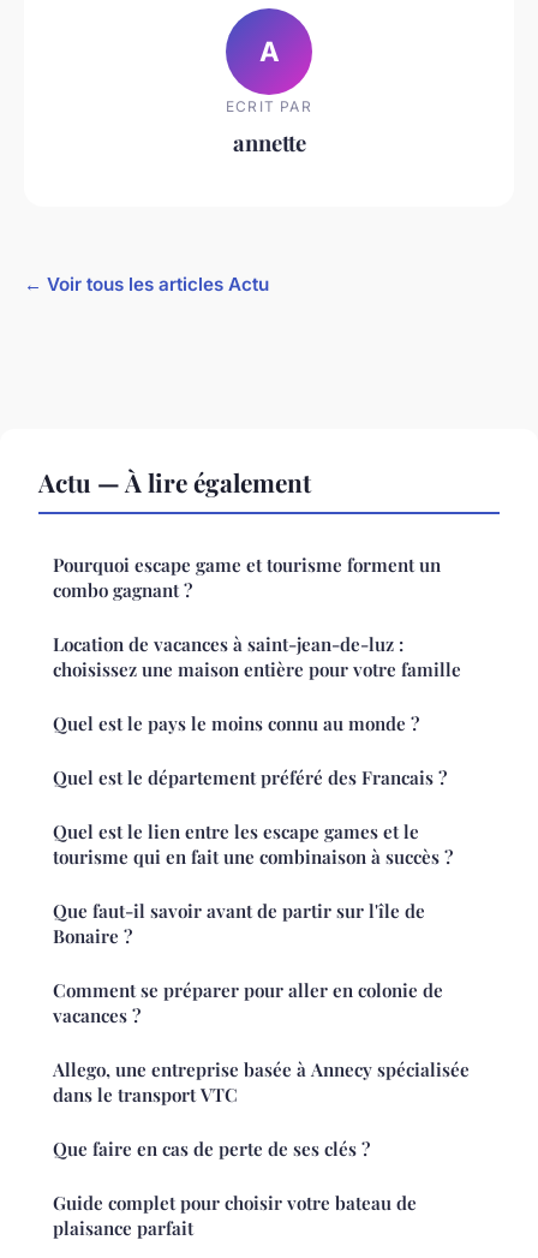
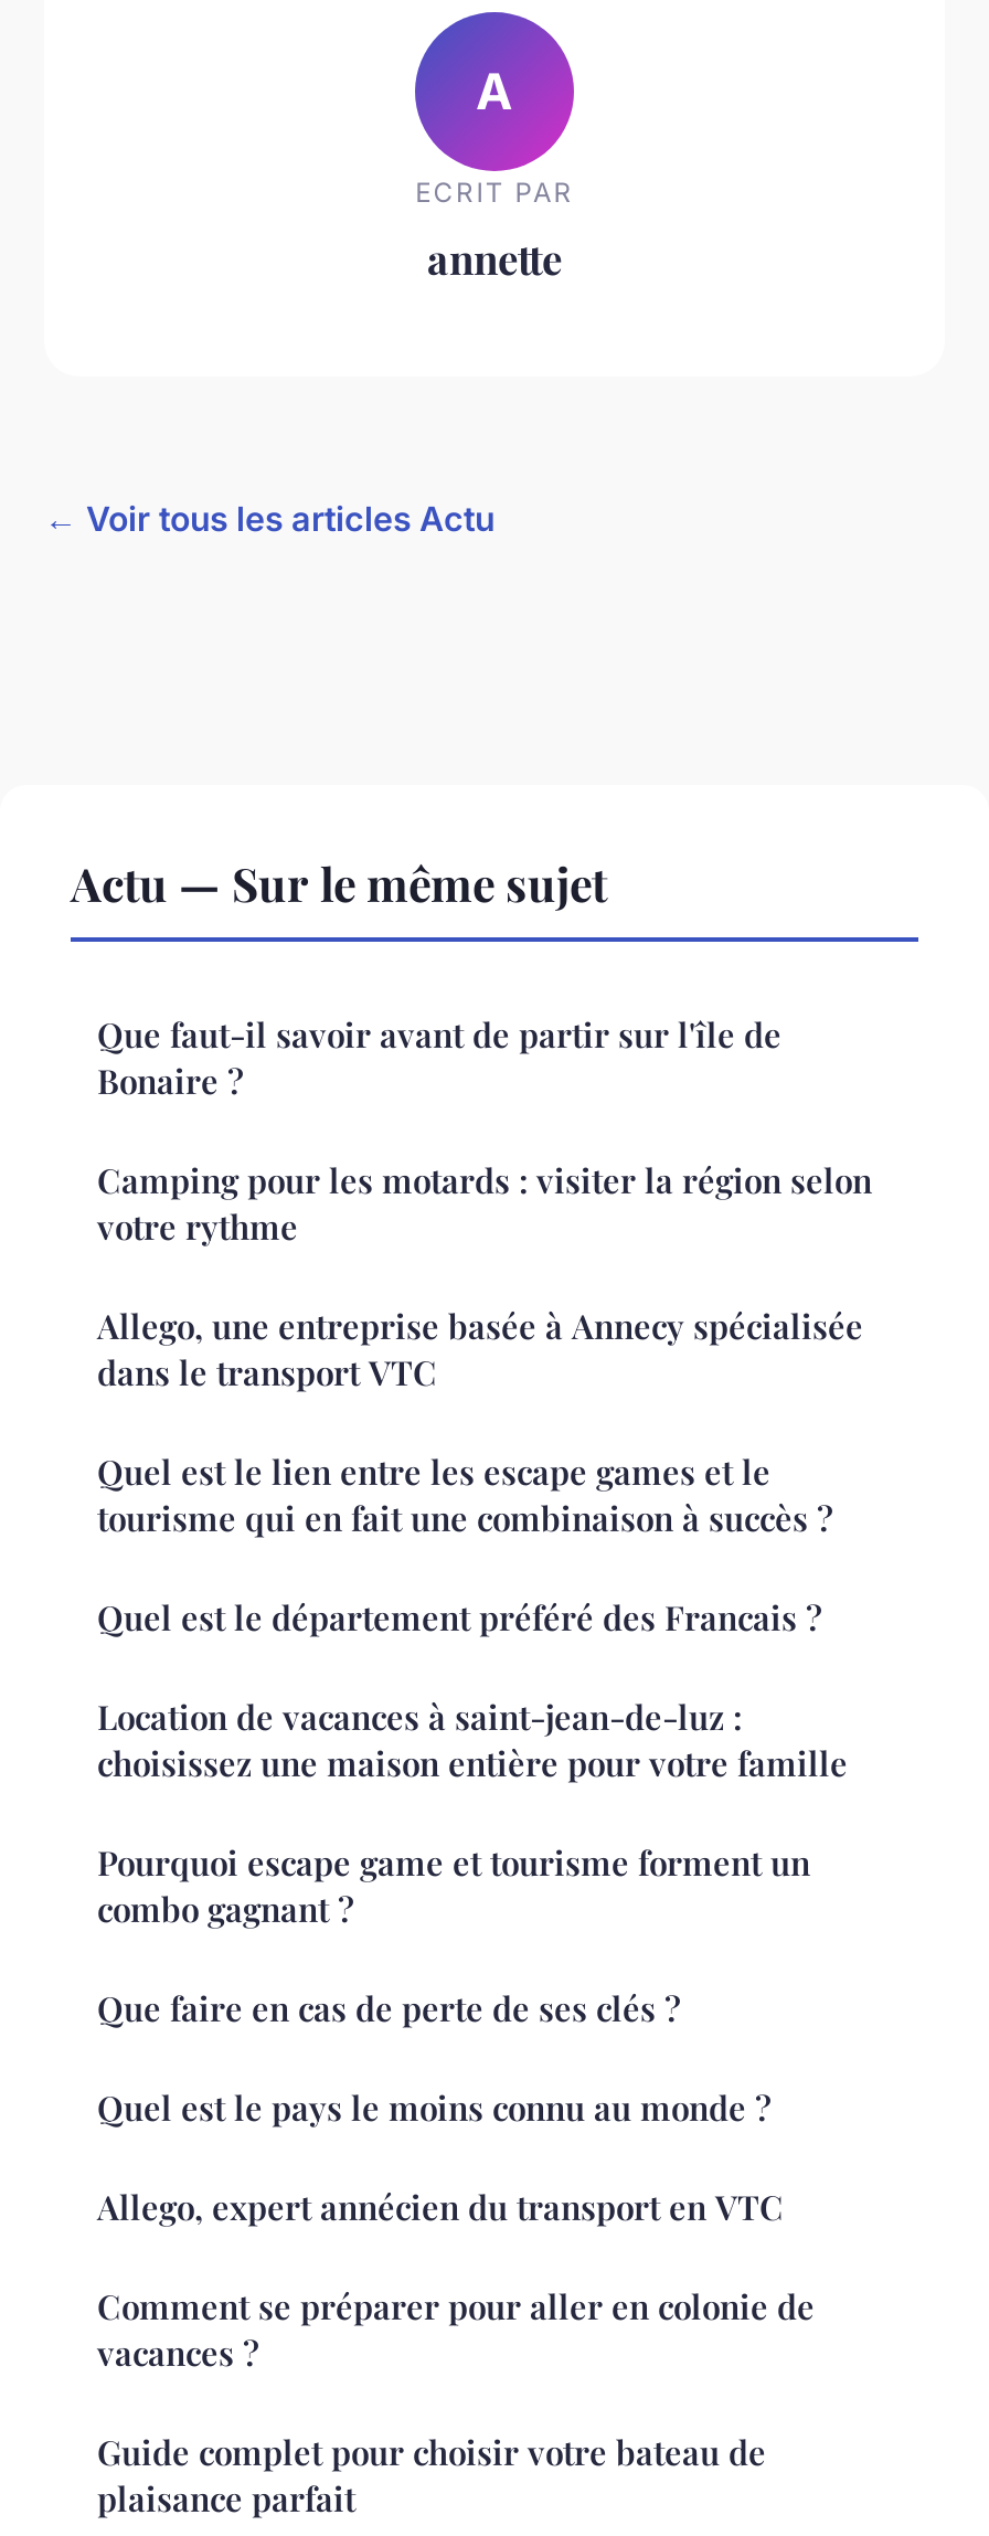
[38,465,311,499] Actu — À lire également -> [71,851,872,1249] Actu — Sur le même sujet | Camping pour les motards : visiter la région selon | votre rythme
moved [53,553,441,602] -> [97,1840,810,1931]: Pourquoi escape game et tourisme forment un | combo gagnant ?
moved [53,632,461,681] -> [97,1695,848,1785]: Location de vacances à saint-jean-de-luz : | choisissez une maison entière pour votre famille
moved [53,711,419,735] -> [97,2086,770,2130]: Quel est le pays le moins connu au monde ?
none -> [97,2185,784,2229] Allego, expert annécien du transport en VTC
moved [53,765,453,948] -> [97,1012,832,1640]: Quel est le département préféré des Francais ? | Quel est le lien entre les escape games et le | tourisme qui en fait une combinaison à succès ? | Que faut-il savoir avant de partir sur l'île de | Bonaire ?
moved [53,978,443,1027] -> [97,2284,815,2375]: Comment se préparer pour aller en colonie de | vacances ?
moved [53,1057,470,1107] -> [97,1304,863,1394]: Allego, une entreprise basée à Annecy spécialisée | dans le transport VTC
moved [53,1137,370,1161] -> [97,1986,680,2030]: Que faire en cas de perte de ses clés ?

